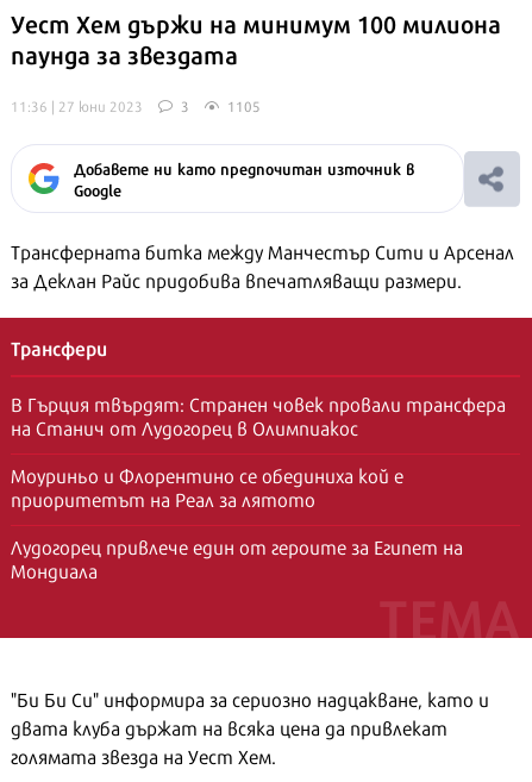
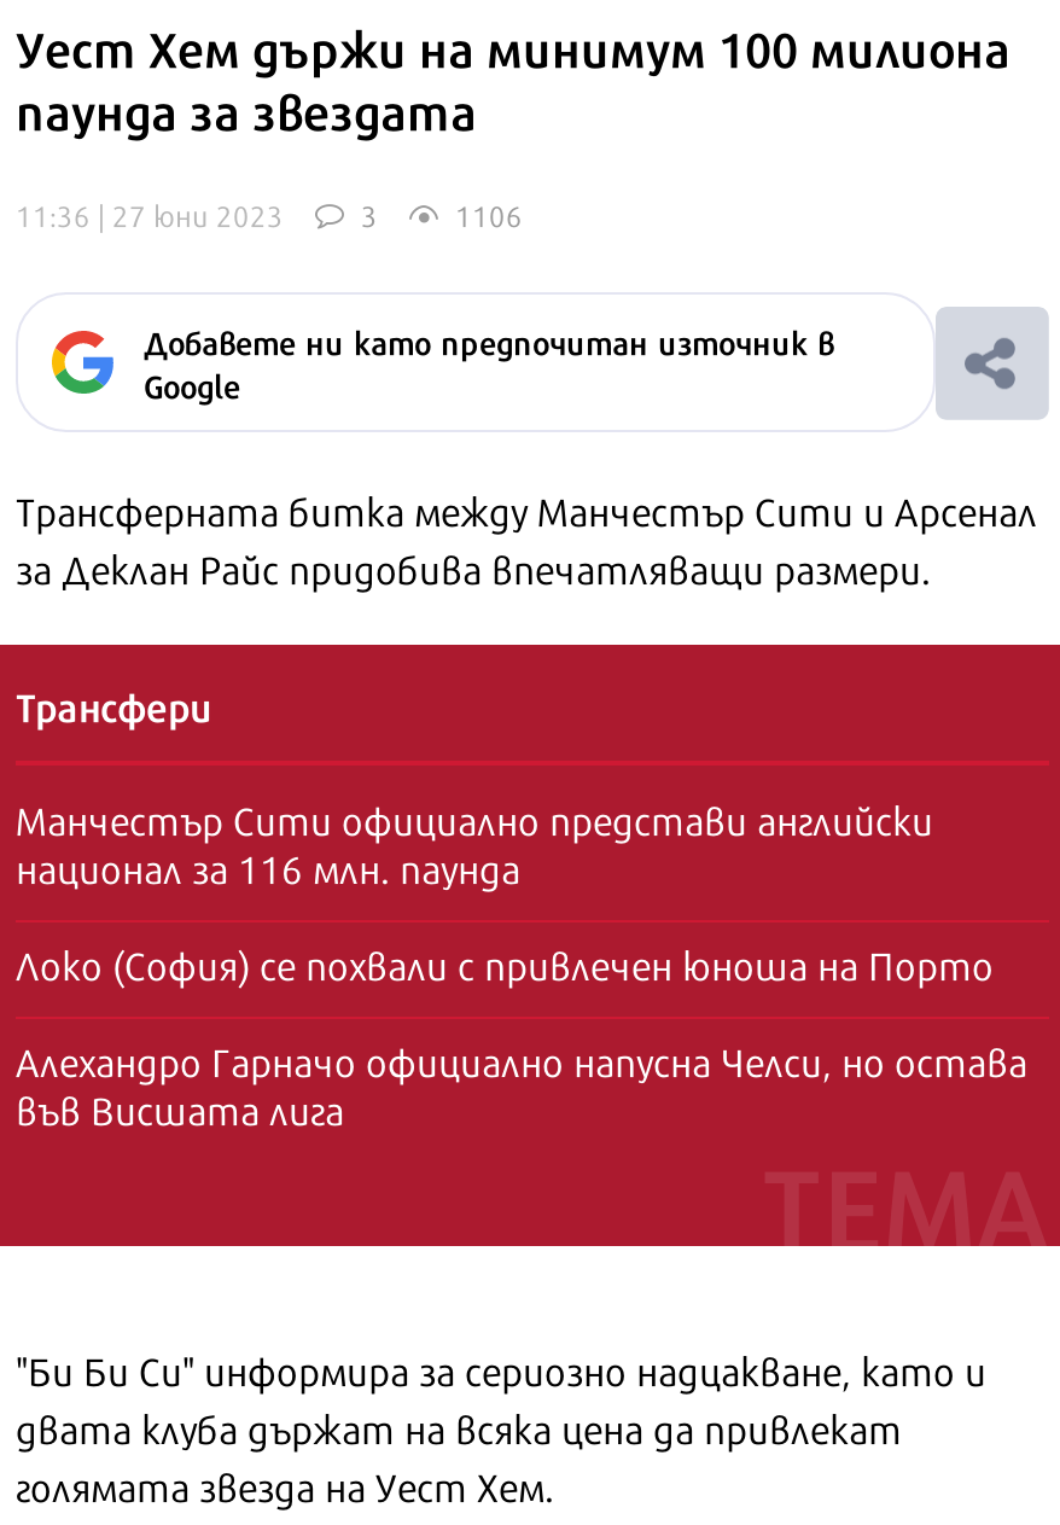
[227,95,261,117] 1105 -> [455,193,523,237] 1106
[11,389,506,442] В Гърция твърдят: Странен човек провали трансфера | на Станич от Лудогорец в Олимпиакос -> [16,790,933,896] Манчестър Сити официално представи английски | национал за 116 млн. паунда
[11,461,403,513] Моуриньо и Флорентино се обединиха кой е | приоритетът на Реал за лятото -> [16,935,994,993] Локо (София) се похвали с привлечен юноша на Порто
[11,532,463,585] Лудогорец привлече един от героите за Египет на | Мондиала -> [16,1031,1027,1138] Алехандро Гарначо официално напусна Челси, но остава | във Висшата лига

